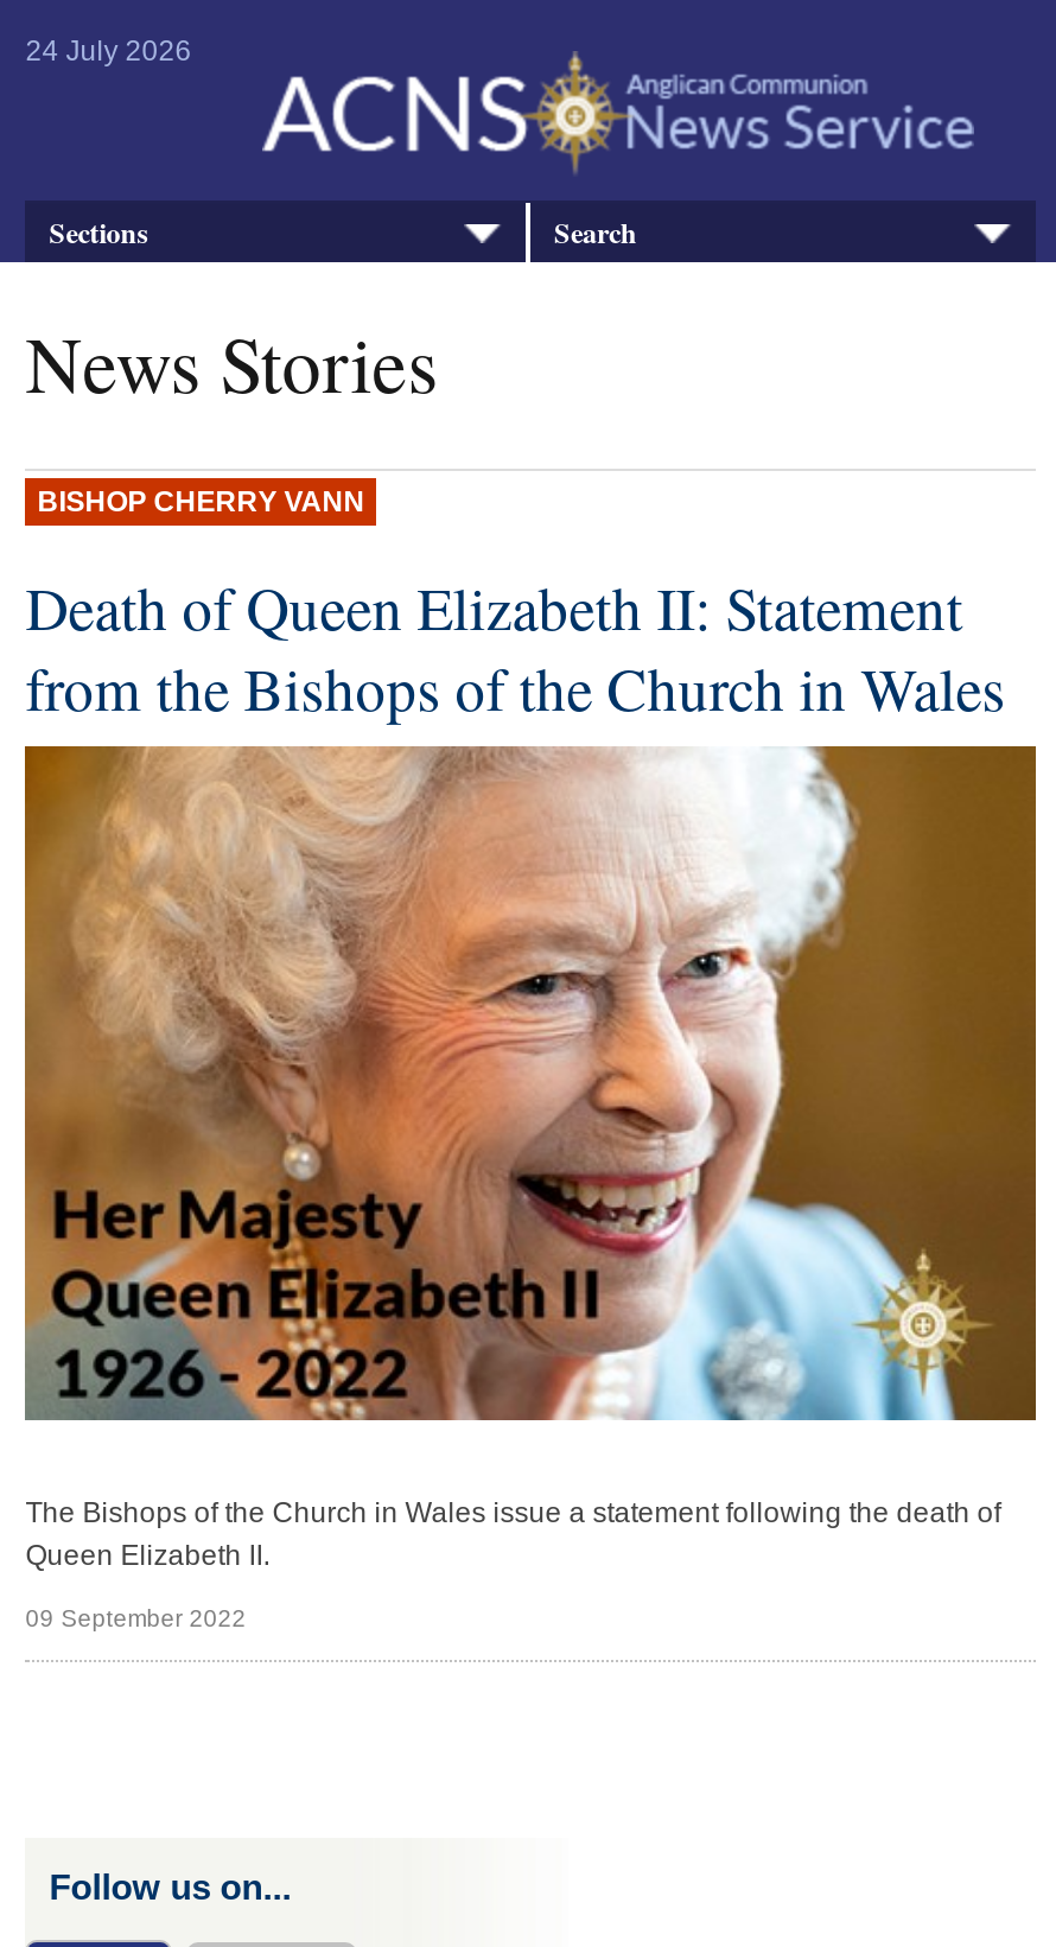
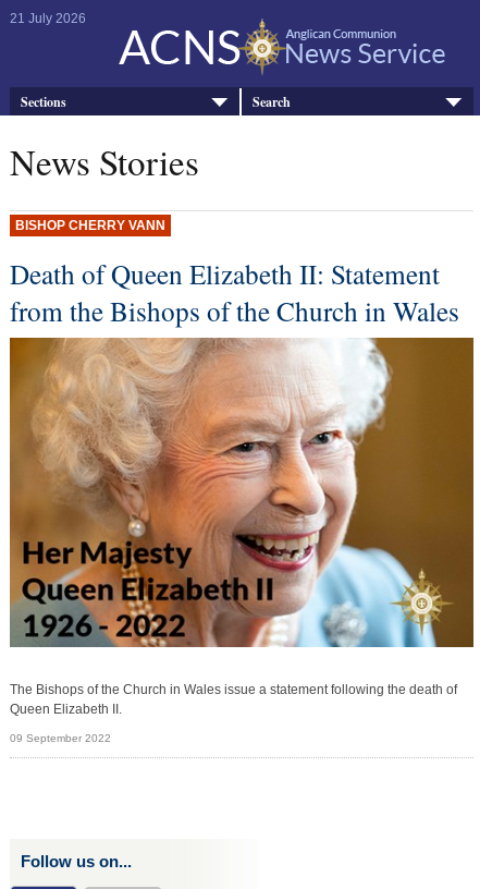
[25,34,192,68] 24 July 2026 -> [10,11,86,26] 21 July 2026

